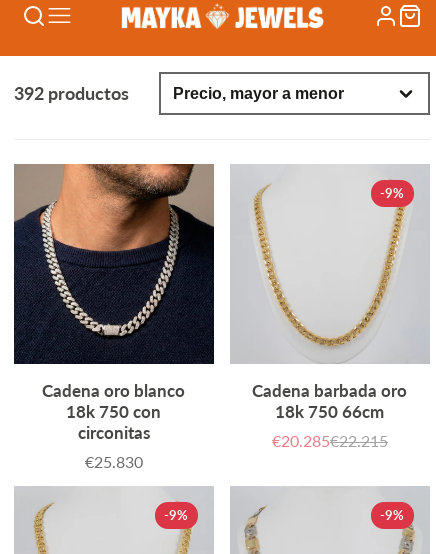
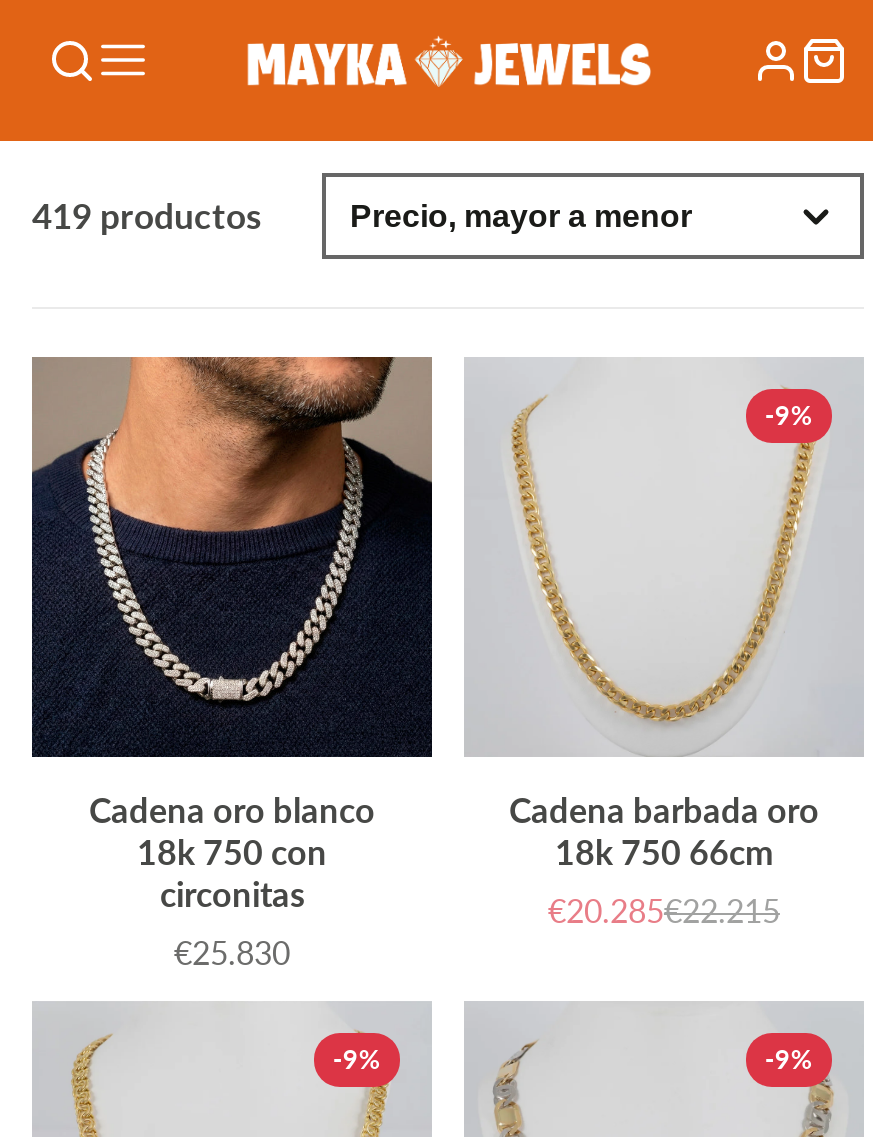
[14,83,129,104] 392 productos -> [32,195,262,237] 419 productos

